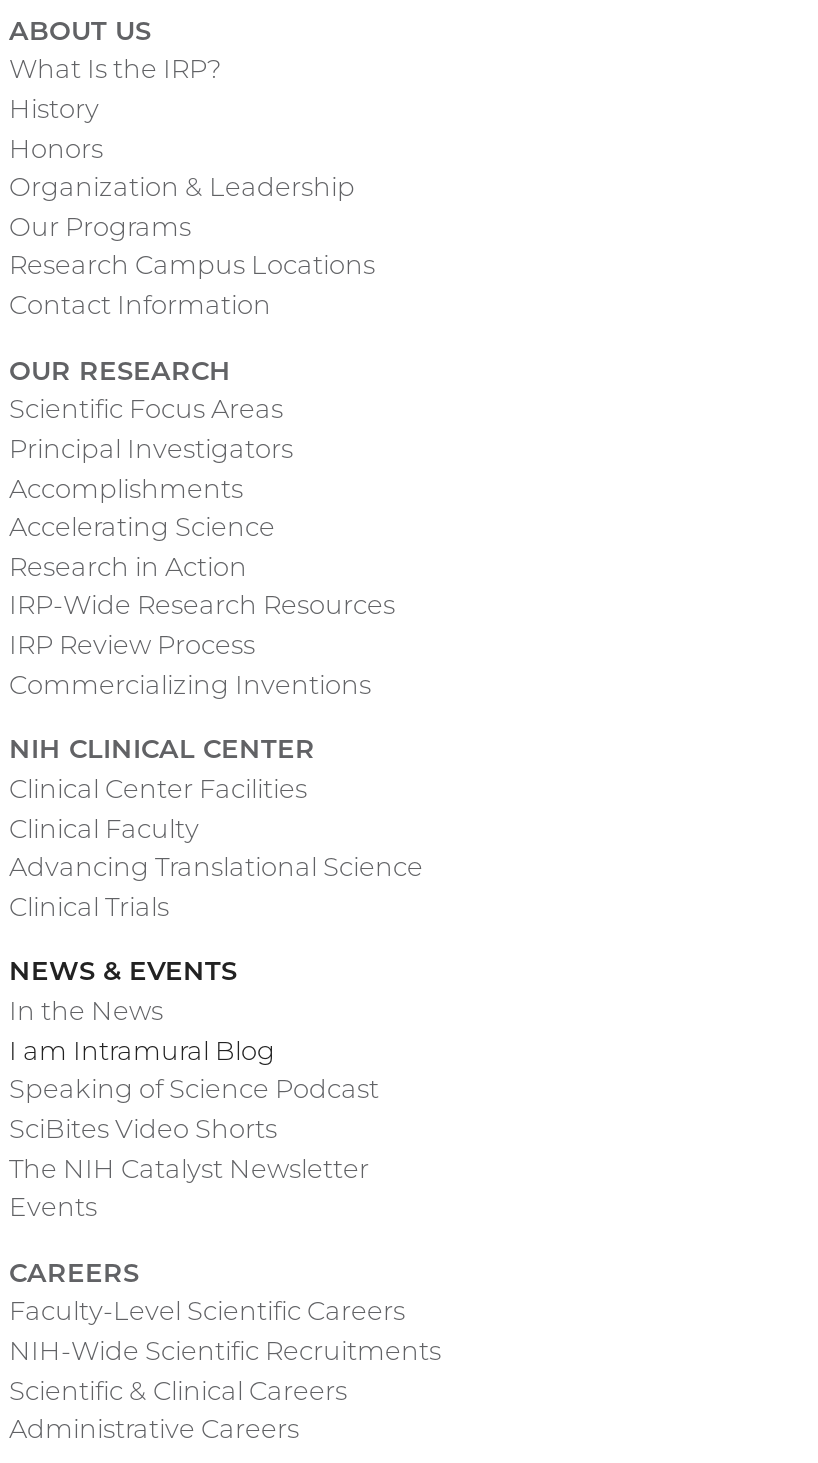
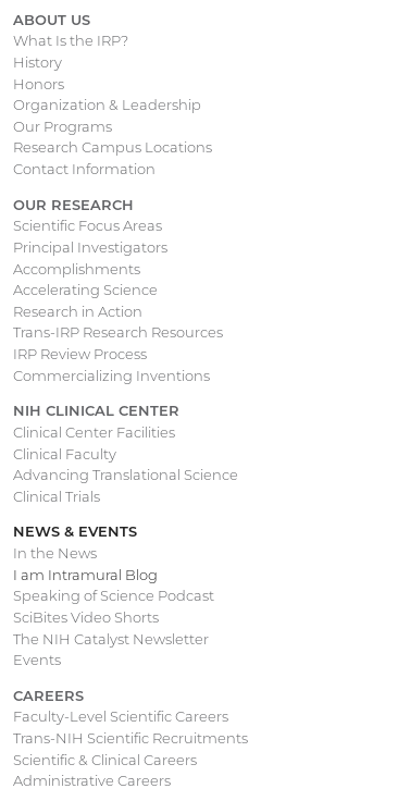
[9,589,395,621] IRP-Wide Research Resources -> [13,324,223,341] Trans-IRP Research Resources
[9,1334,441,1366] NIH-Wide Scientific Recruitments -> [13,729,248,747] Trans-NIH Scientific Recruitments

